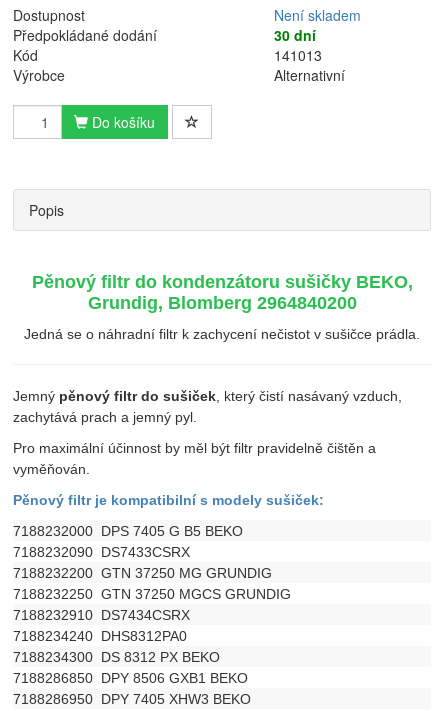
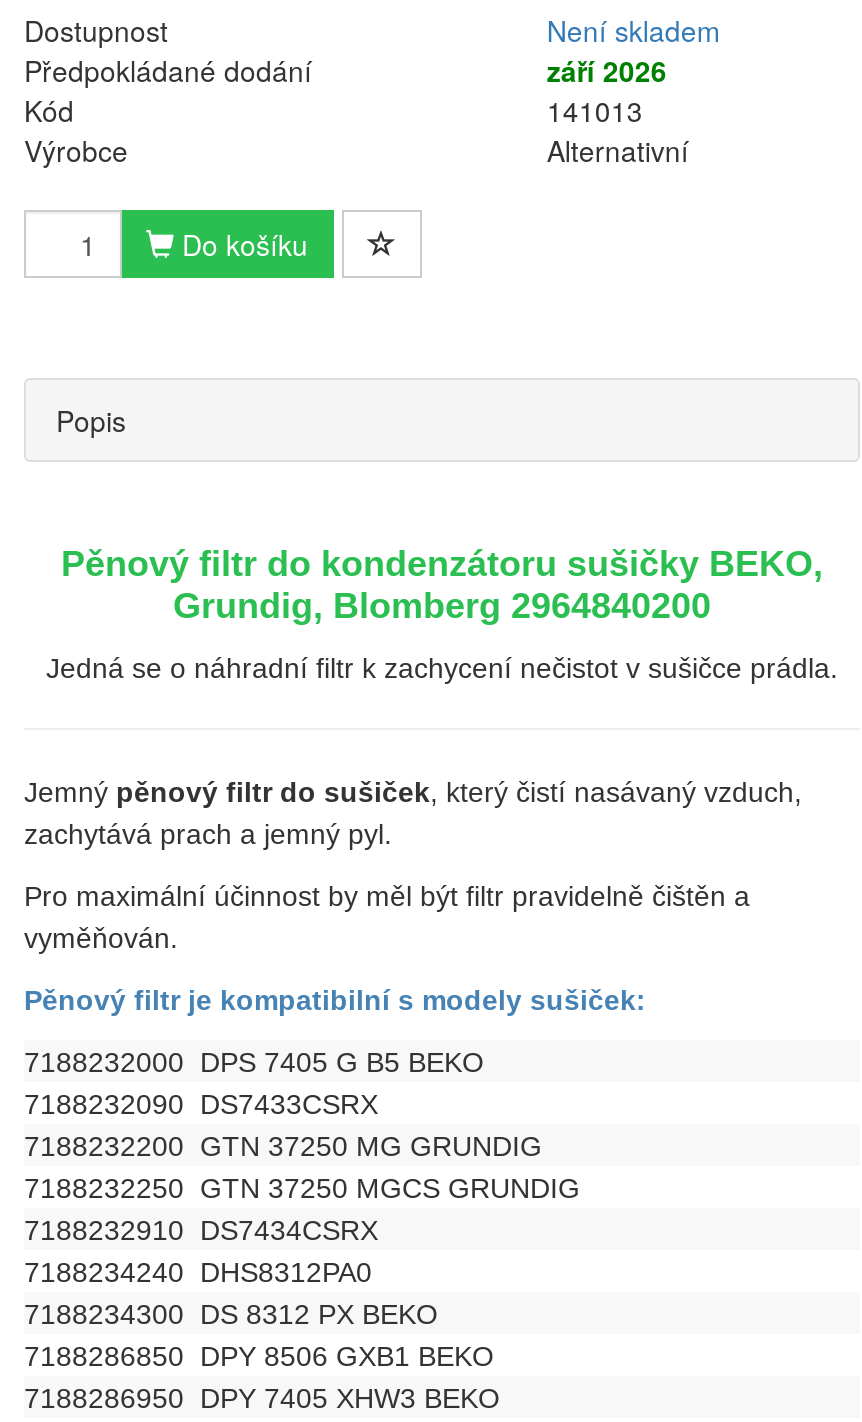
[274,25,316,45] 30 dní -> [547,50,667,90] září 2026

